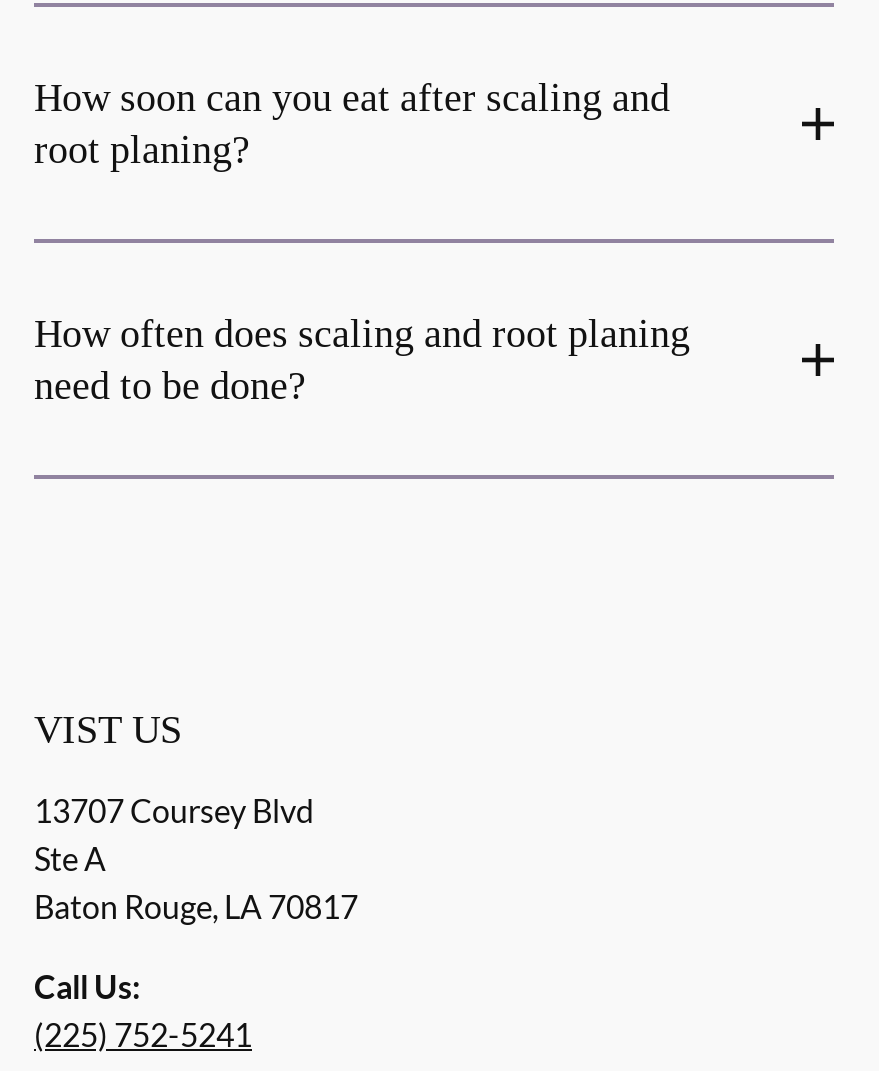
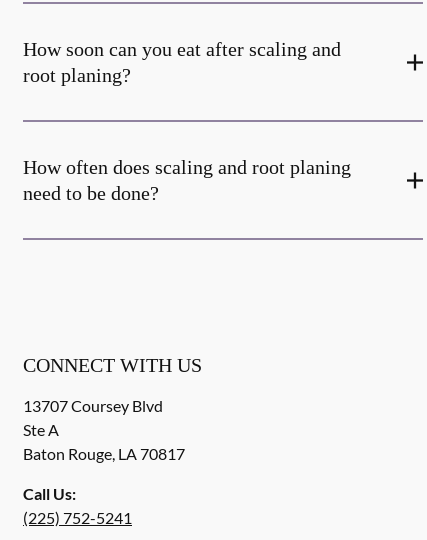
[34,707,182,751] VIST US -> [23,354,202,376] CONNECT WITH US

